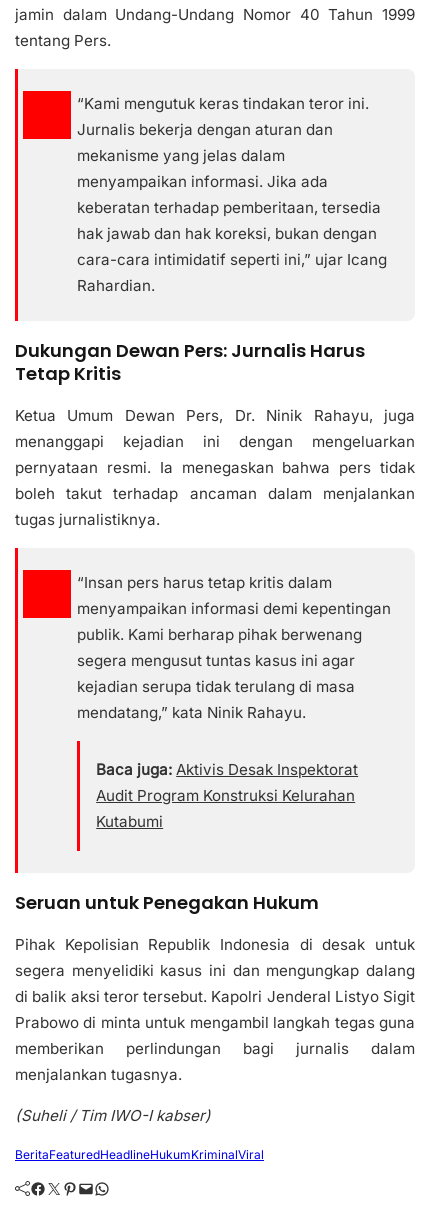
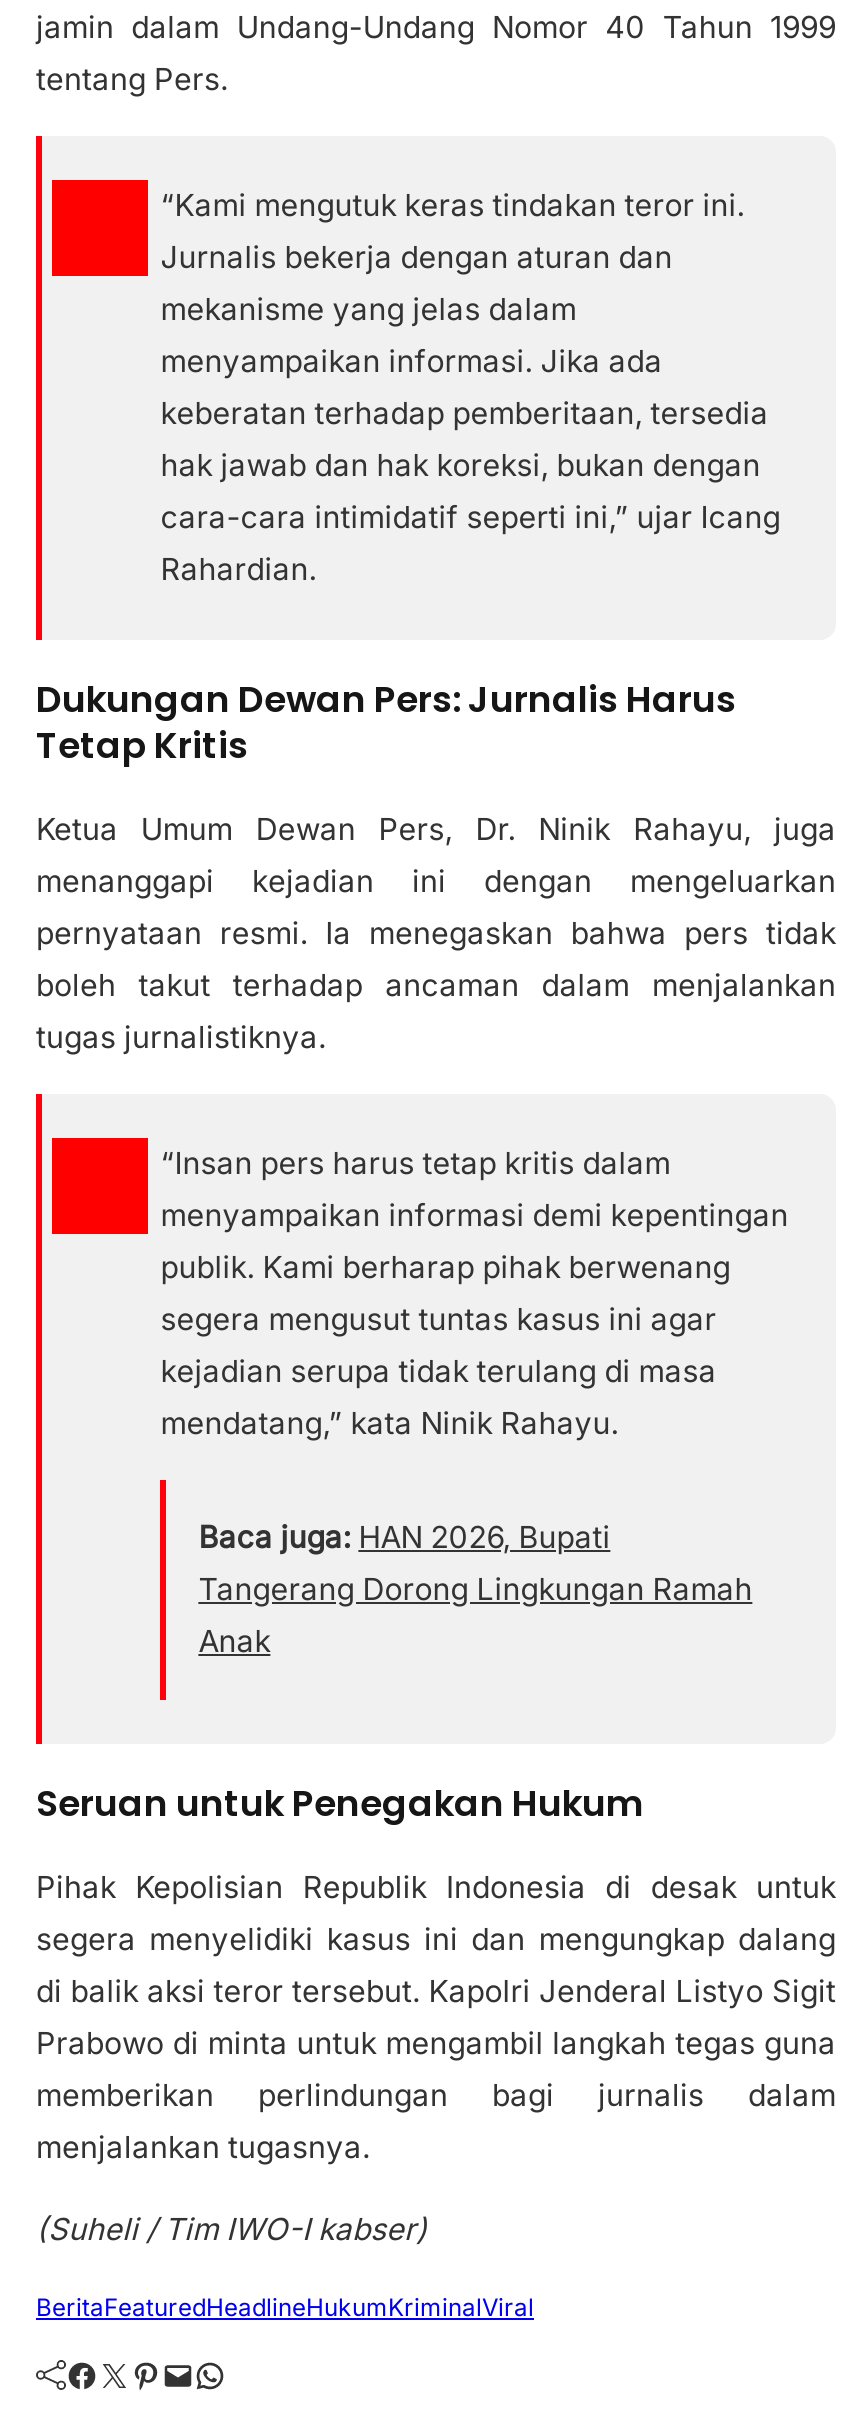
[96,760,358,831] Baca juga: Aktivis Desak Inspektorat | Audit Program Konstruksi Kelurahan | Kutabumi -> [198,1518,752,1660] Baca juga: HAN 2026, Bupati | Tangerang Dorong Lingkungan Ramah | Anak

